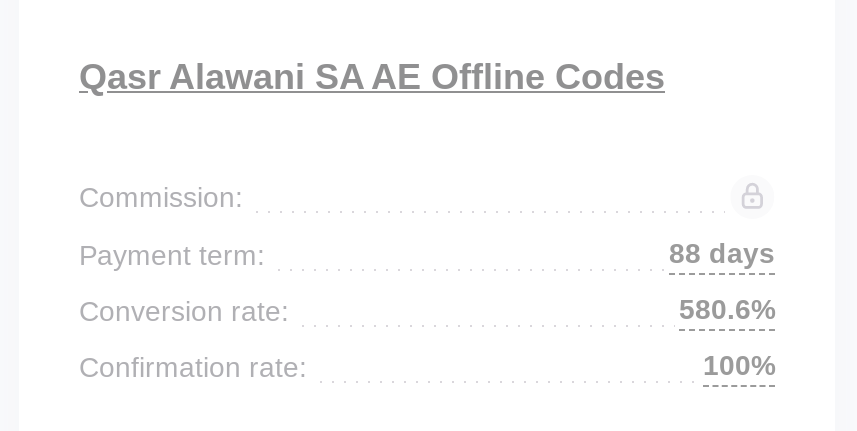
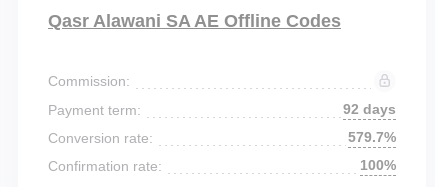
[669,237,775,269] 88 days -> [343,101,396,117] 92 days
[679,293,775,325] 580.6% -> [348,129,396,145] 579.7%

